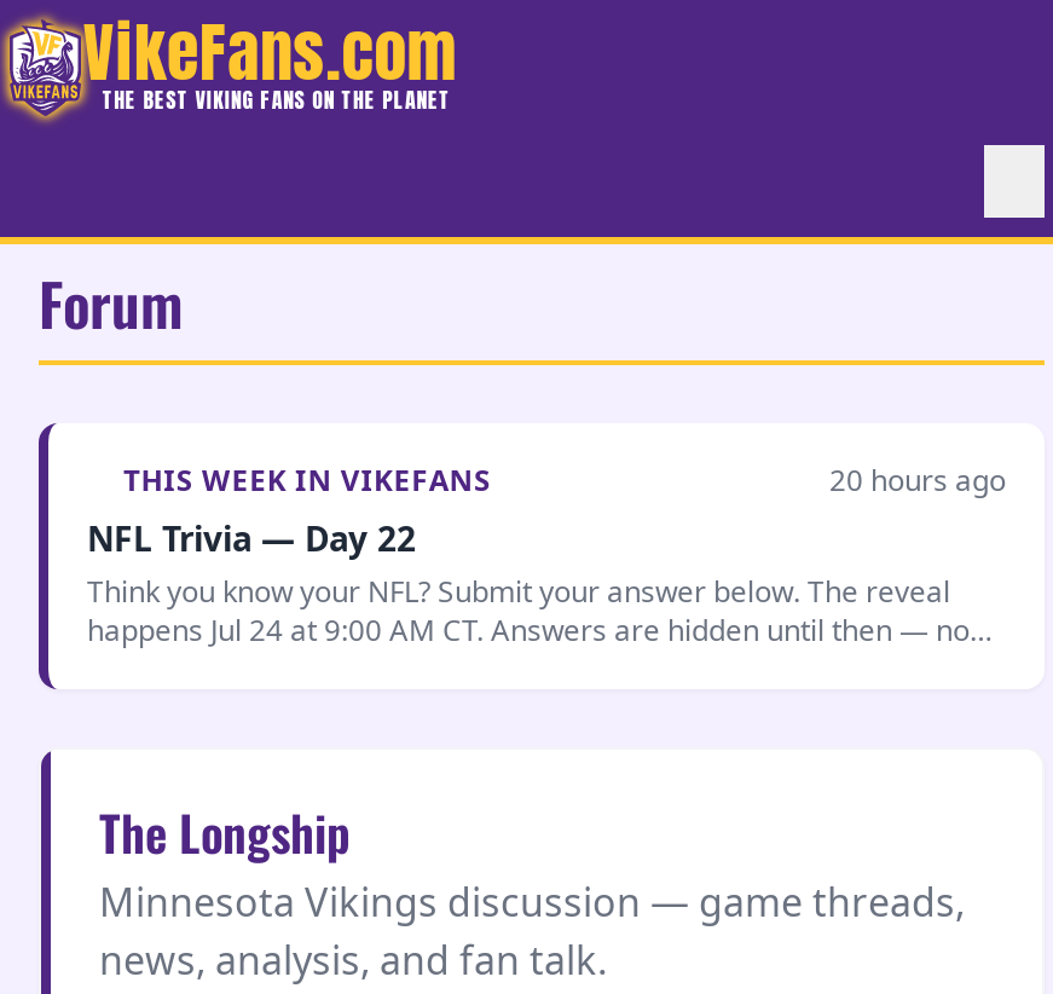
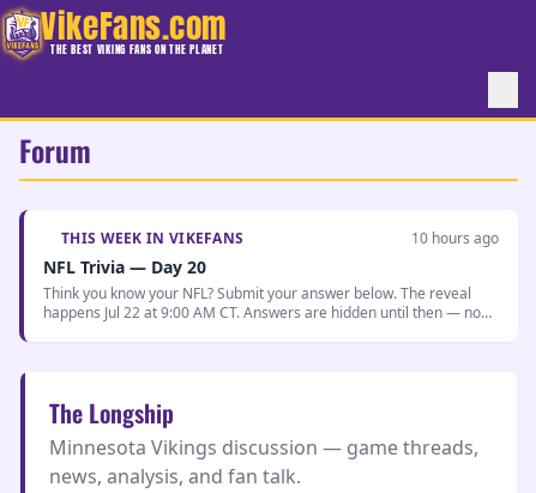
[829,460,1006,501] 20 hours ago -> [411,228,499,248] 10 hours ago
[87,515,416,561] NFL Trivia — Day 22 -> [43,255,206,278] NFL Trivia — Day 20
[87,609,970,651] happens Jul 24 at 9:00 AM CT. Answers are hidden until then — no -> [43,302,481,323] happens Jul 22 at 9:00 AM CT. Answers are hidden until then — no

